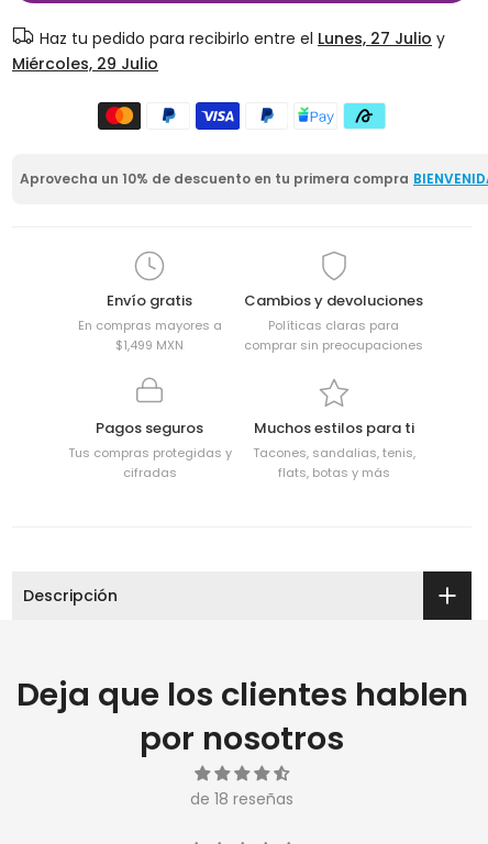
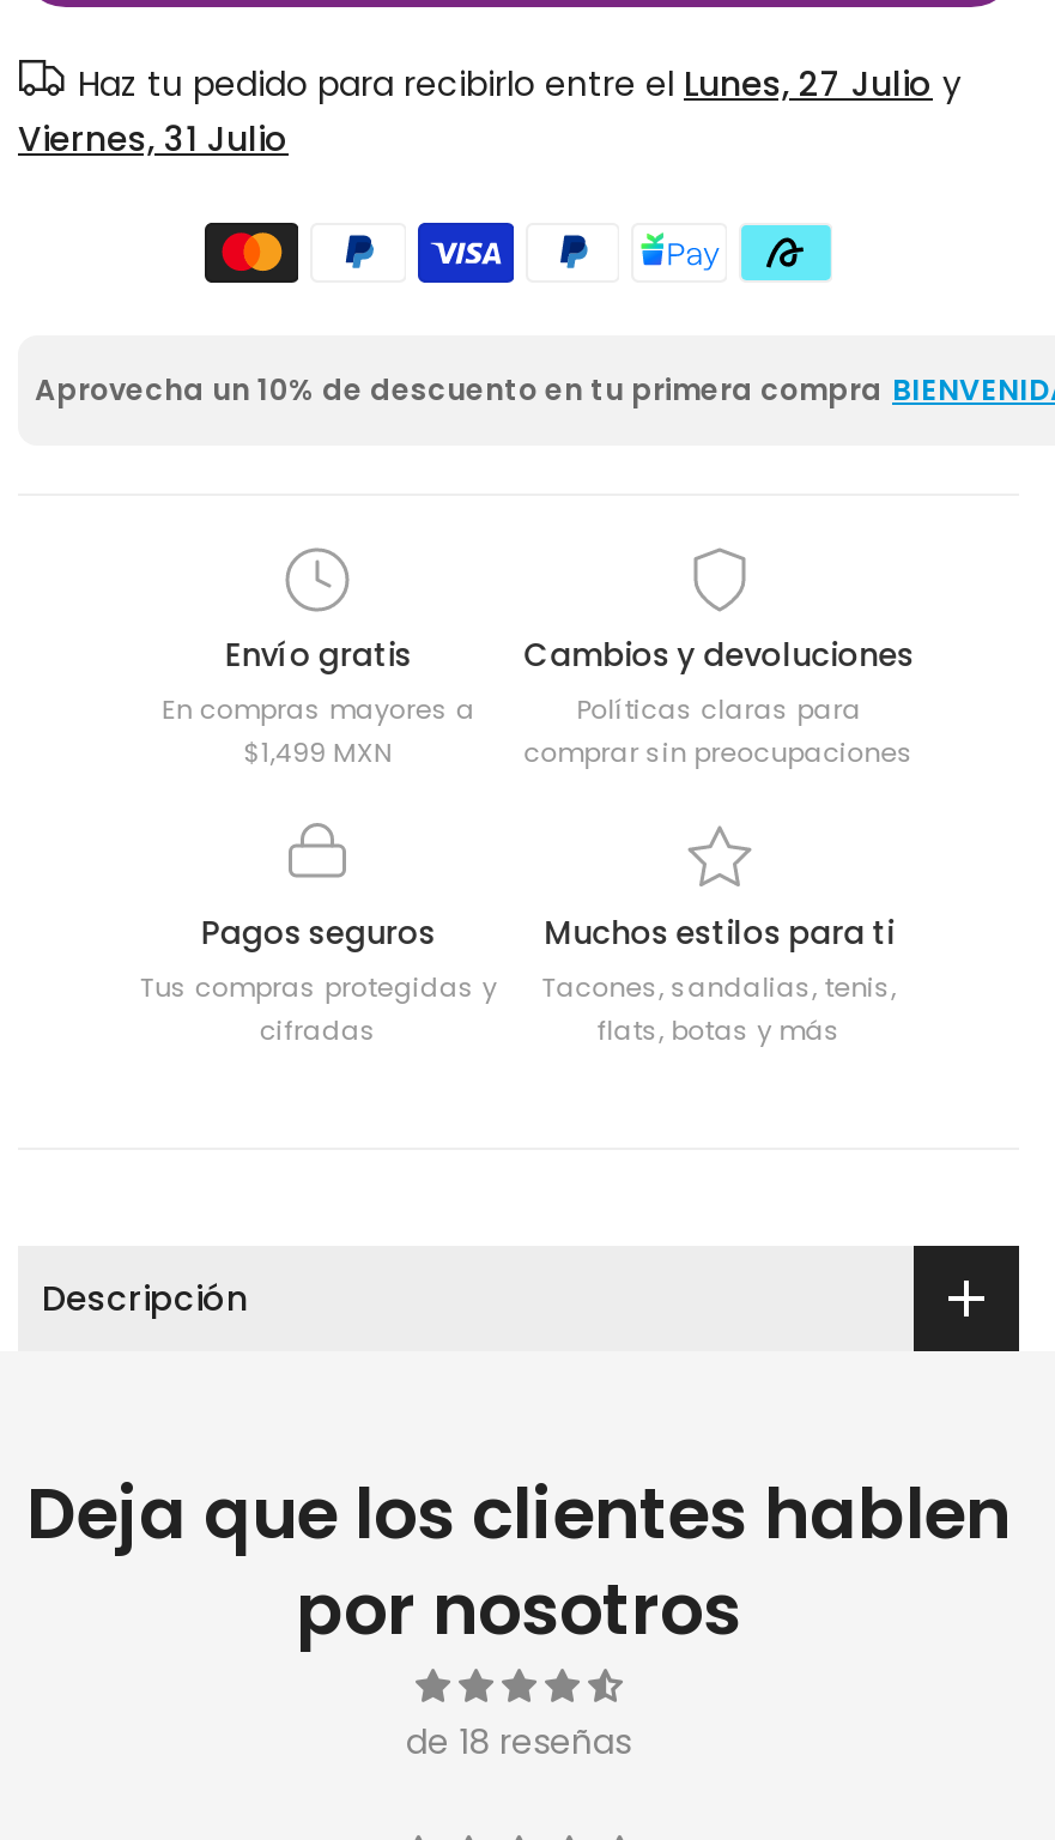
[12,53,158,75] Miércoles, 29 Julio -> [18,115,289,163] Viernes, 31 Julio

